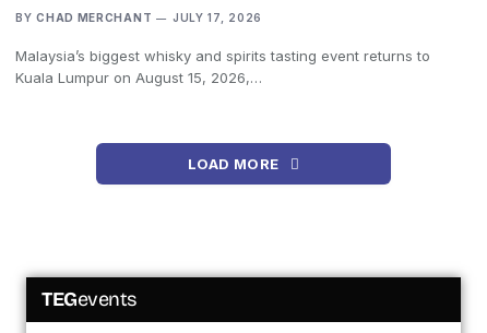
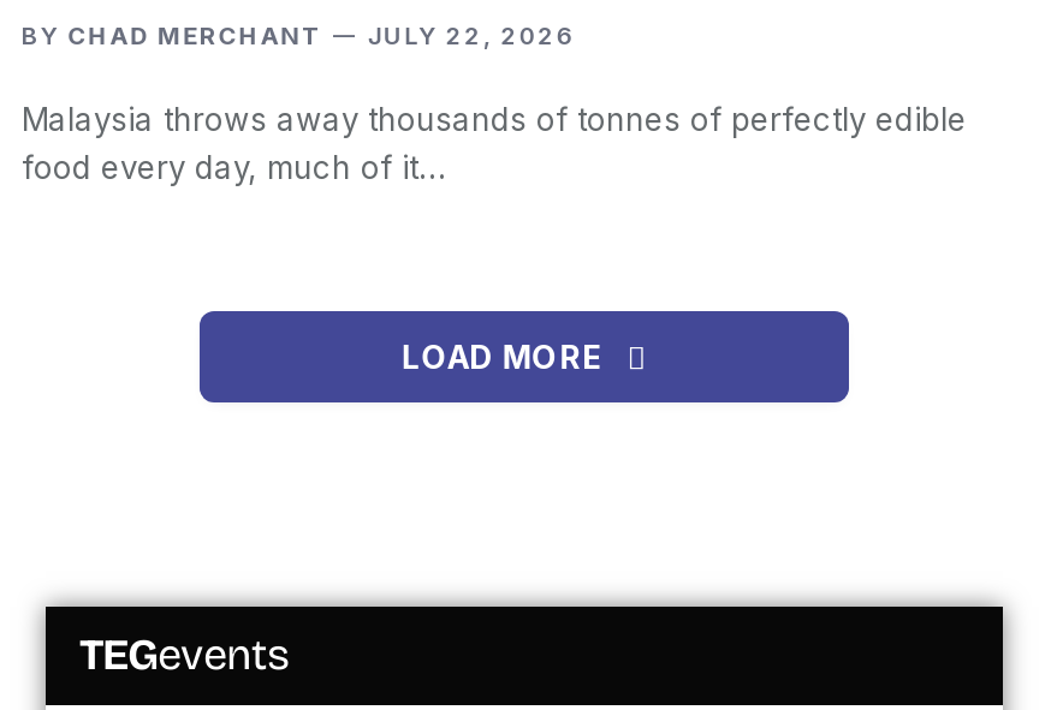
[15,11,262,24] BY CHAD MERCHANT JULY 17, 2026 -> [22,21,575,50] BY CHAD MERCHANT JULY 22, 2026
[15,47,430,86] Malaysia’s biggest whisky and spirits tasting event returns to | Kuala Lumpur on August 15, 2026,… -> [22,100,967,187] Malaysia throws away thousands of tonnes of perfectly edible | food every day, much of it…

